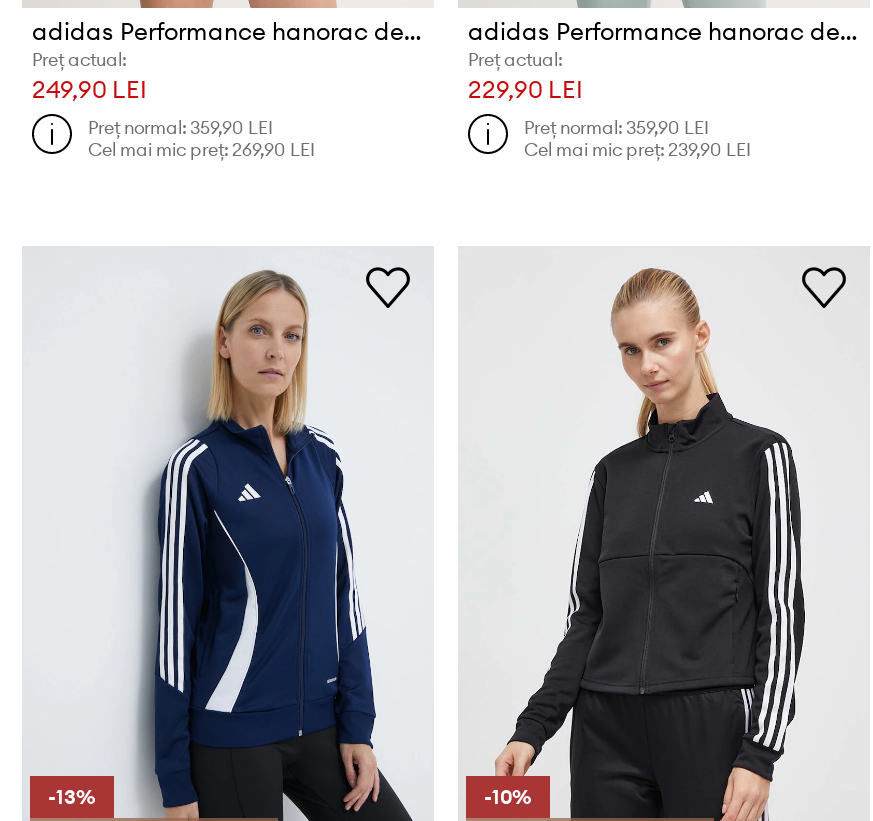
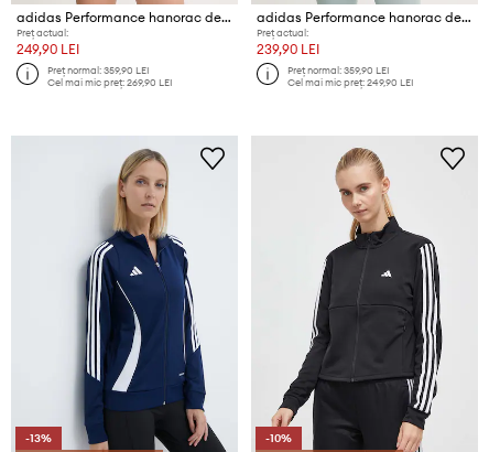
[468,74,582,104] 229,90 LEI -> [257,41,319,58] 239,90 LEI
[524,137,752,159] Cel mai mic preț: 239,90 LEI -> [287,76,414,88] Cel mai mic preț: 249,90 LEI

